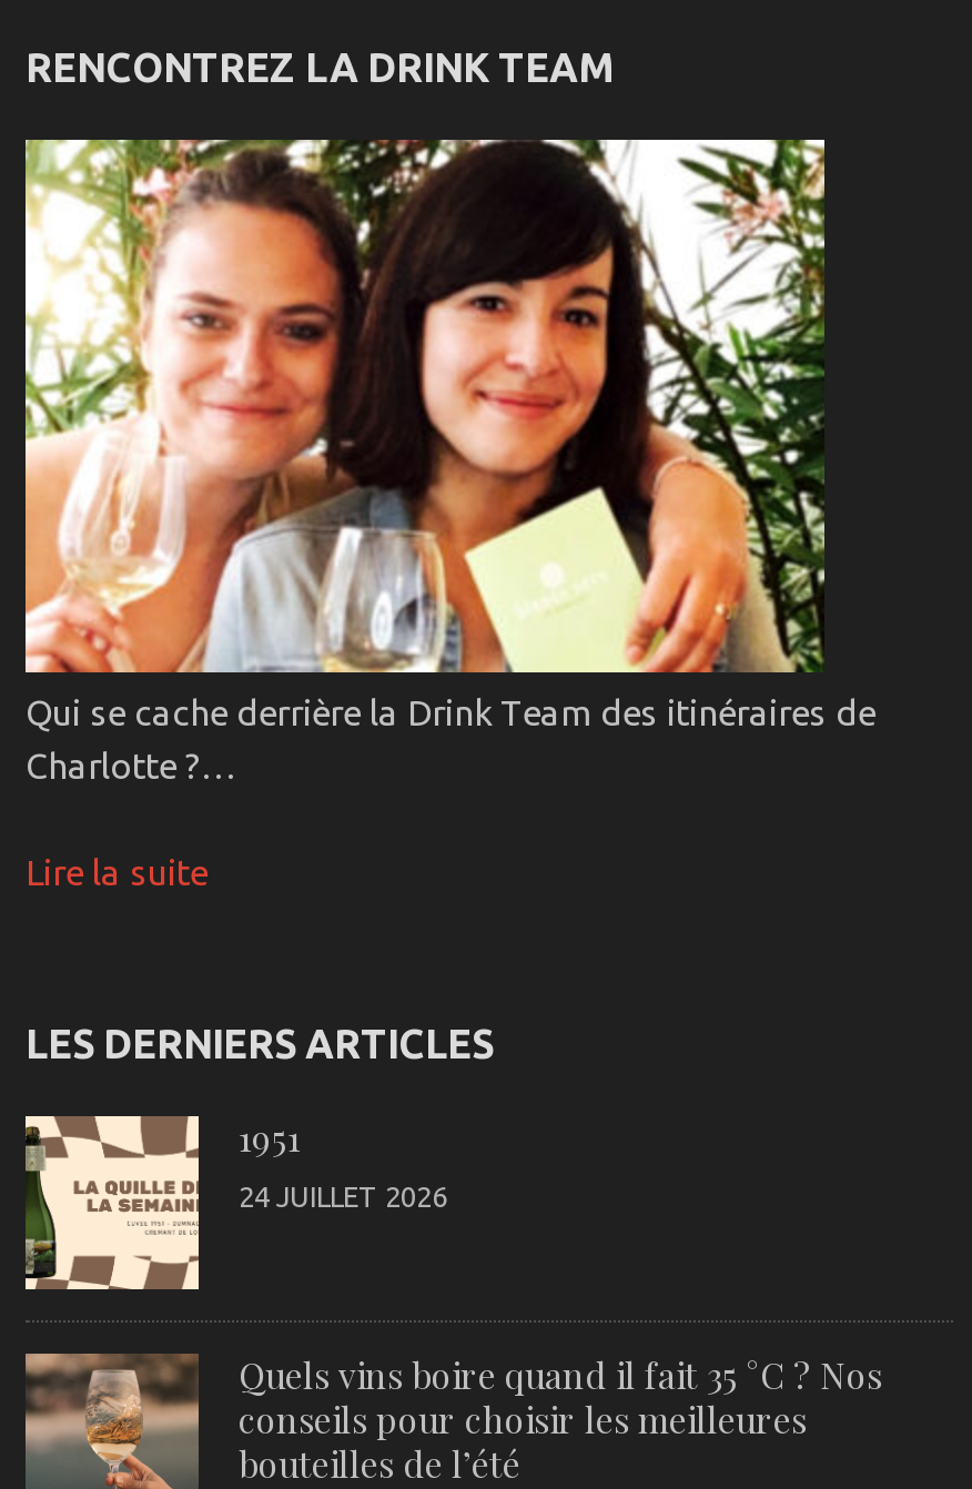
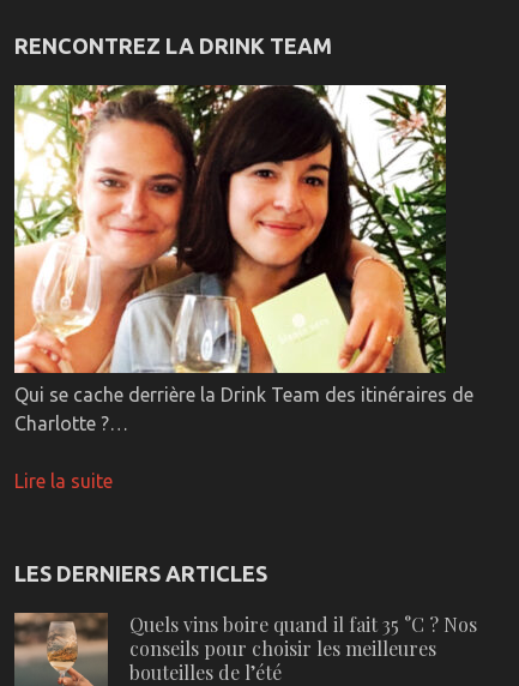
[23,1114,447,1292] [image] | 1951 | 24 JUILLET 2026 -> none

